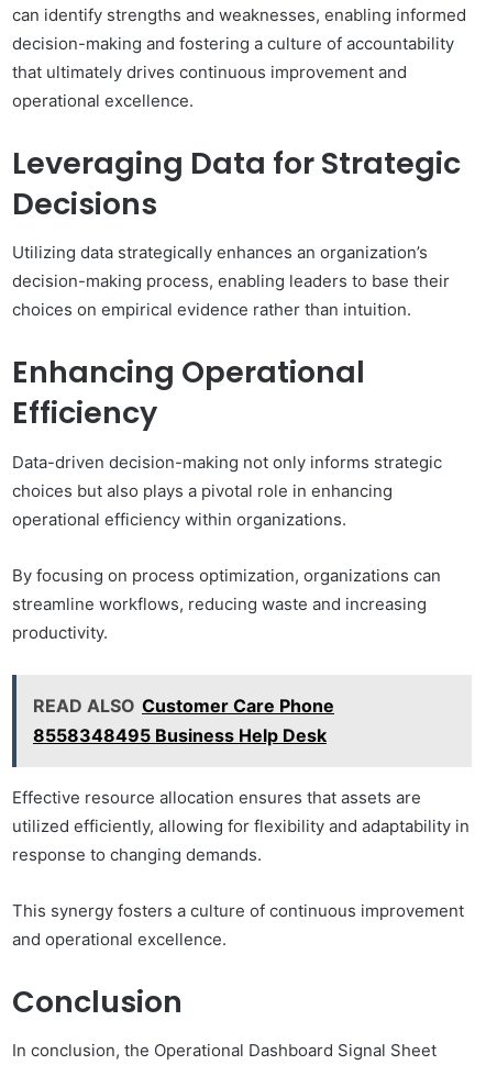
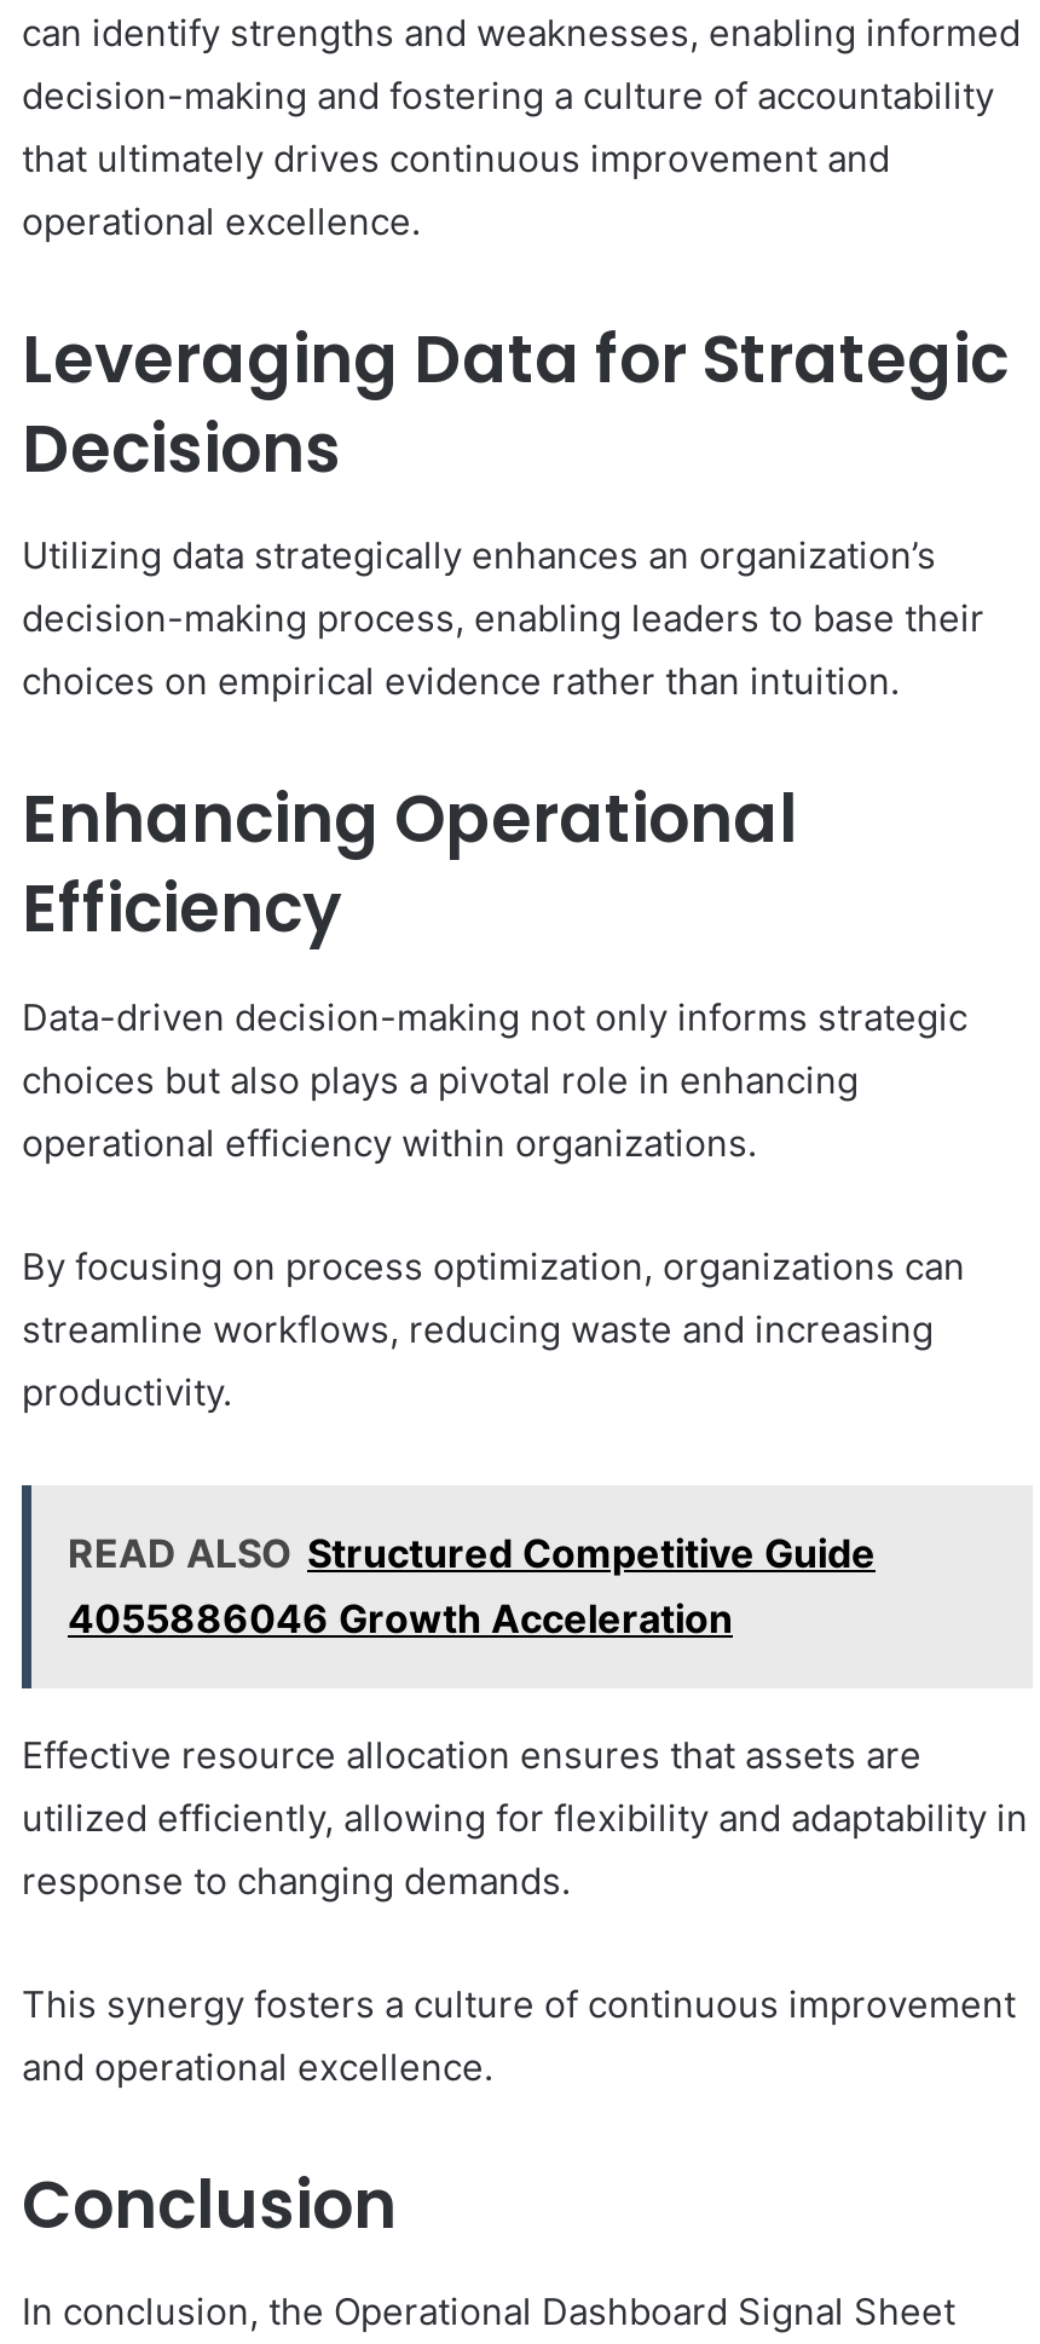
[33,695,334,746] READ ALSO Customer Care Phone | 8558348495 Business Help Desk -> [68,1529,876,1642] READ ALSO Structured Competitive Guide | 4055886046 Growth Acceleration

